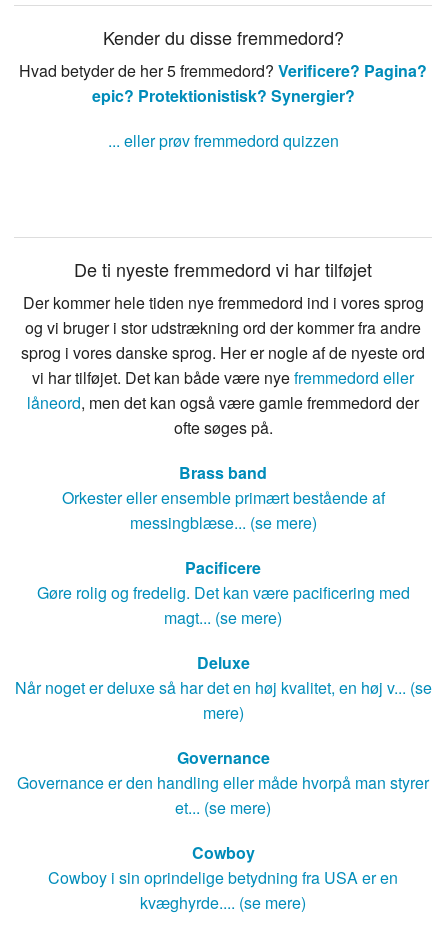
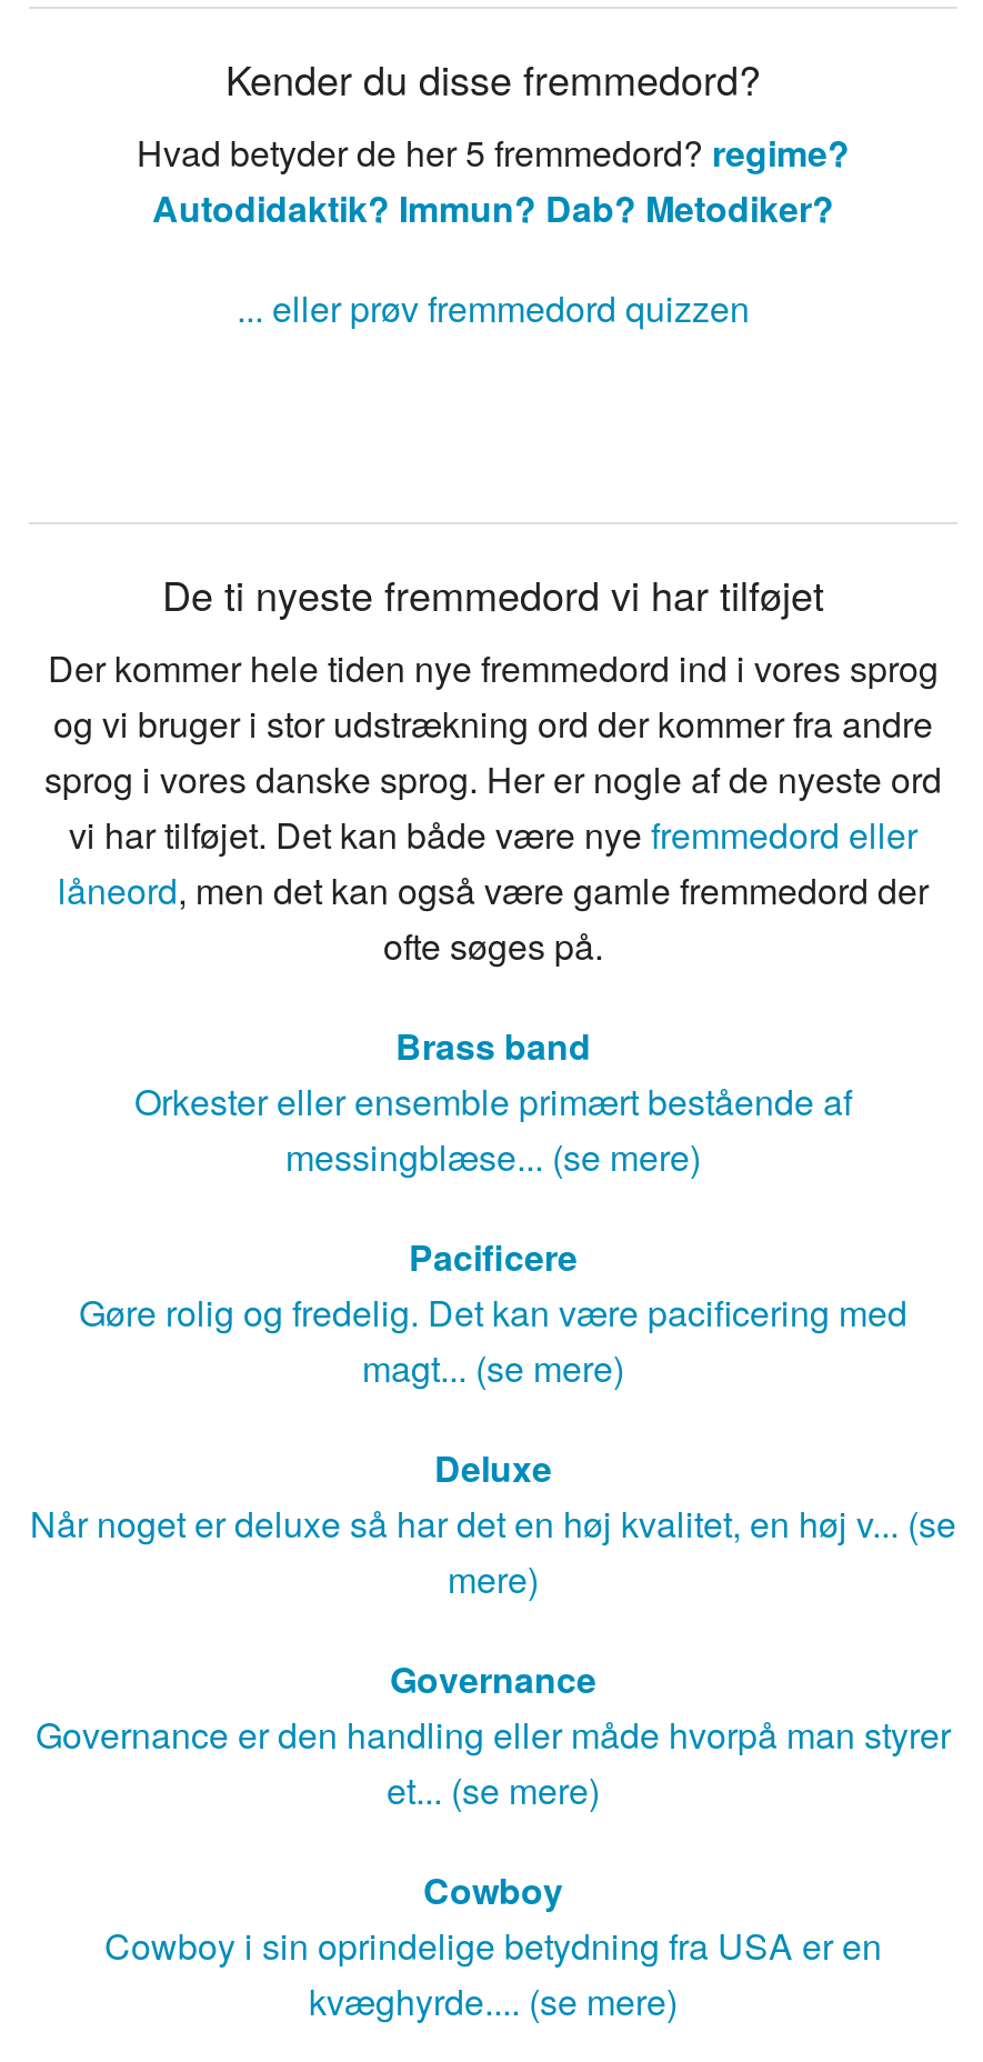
[19,59,427,107] Hvad betyder de her 5 fremmedord? Verificere? Pagina? | epic? Protektionistisk? Synergier? -> [137,127,850,234] Hvad betyder de her 5 fremmedord? regime? | Autodidaktik? Immun? Dab? Metodiker?

